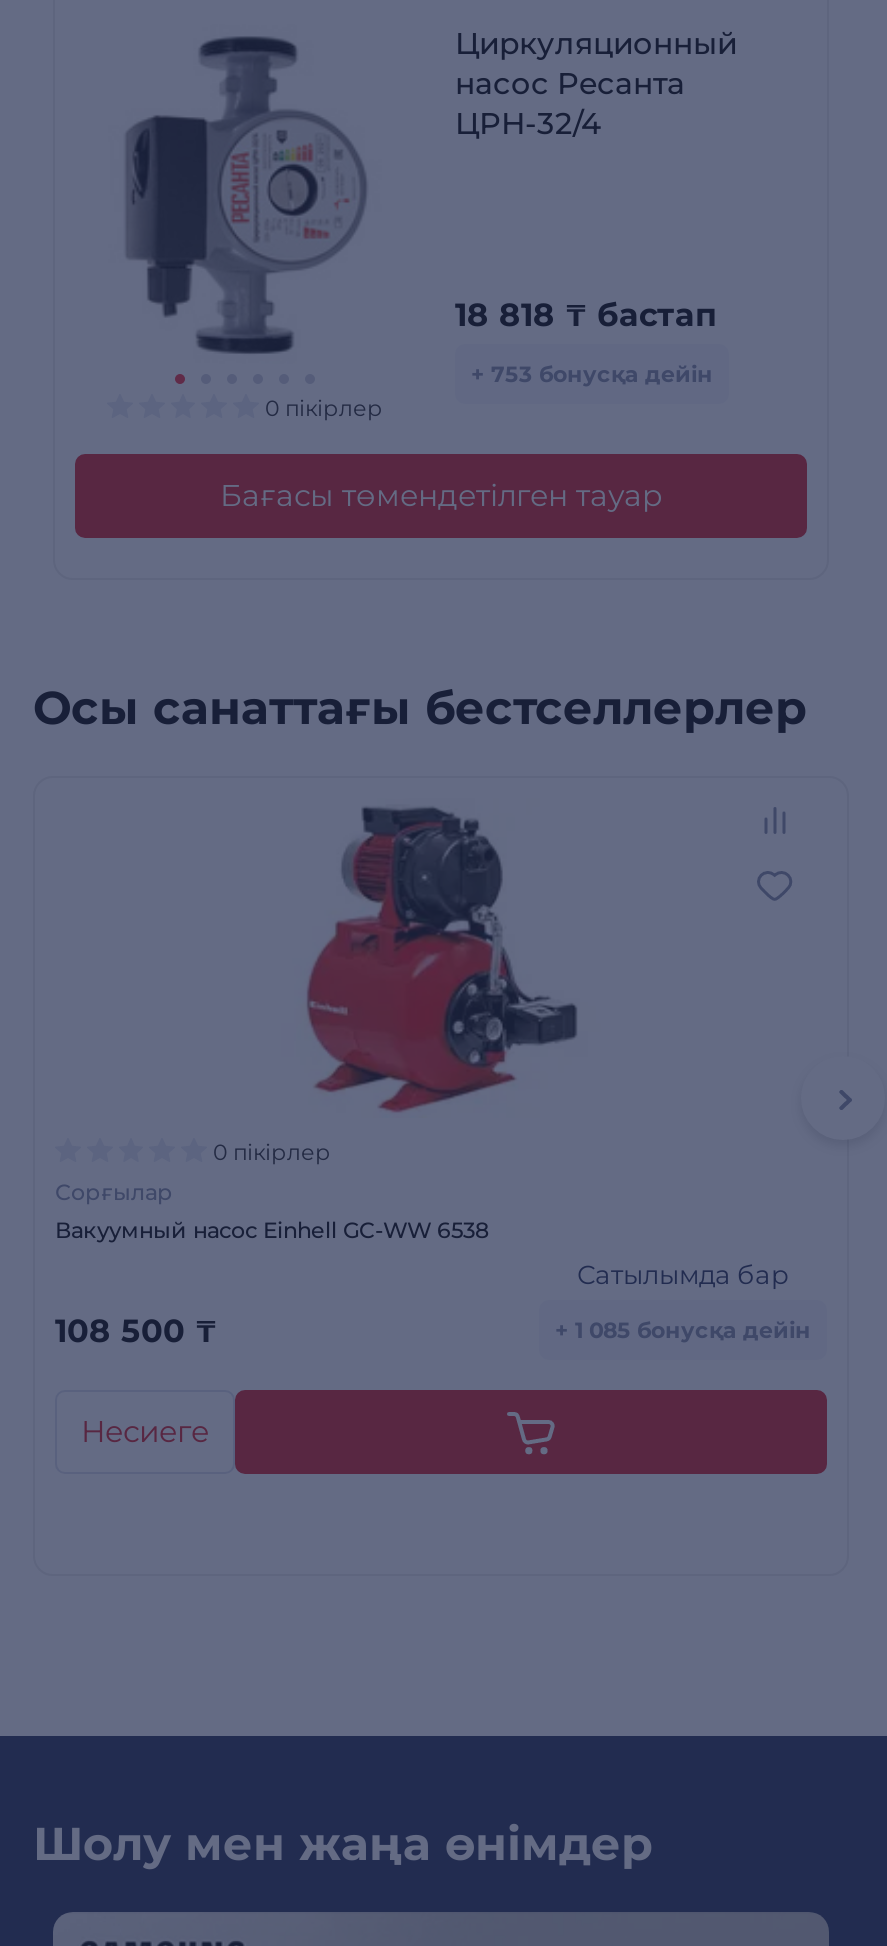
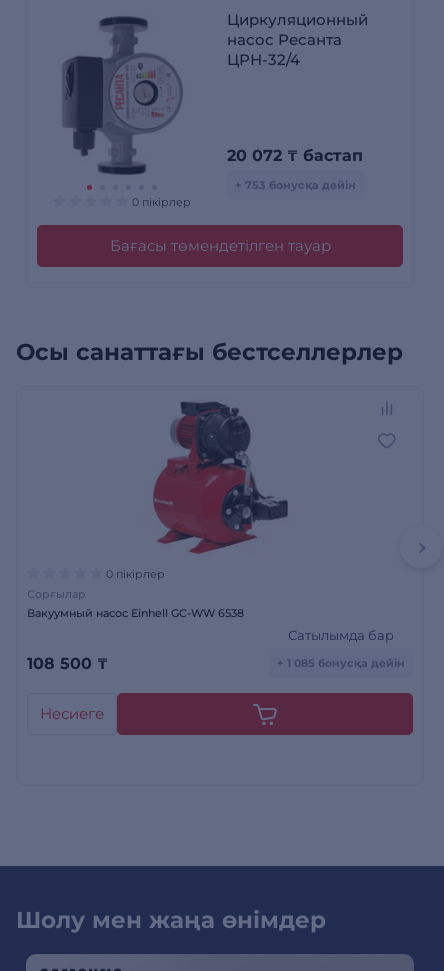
[455,296,717,334] 18 818 ₸ бастап -> [227,146,363,165] 20 072 ₸ бастап

